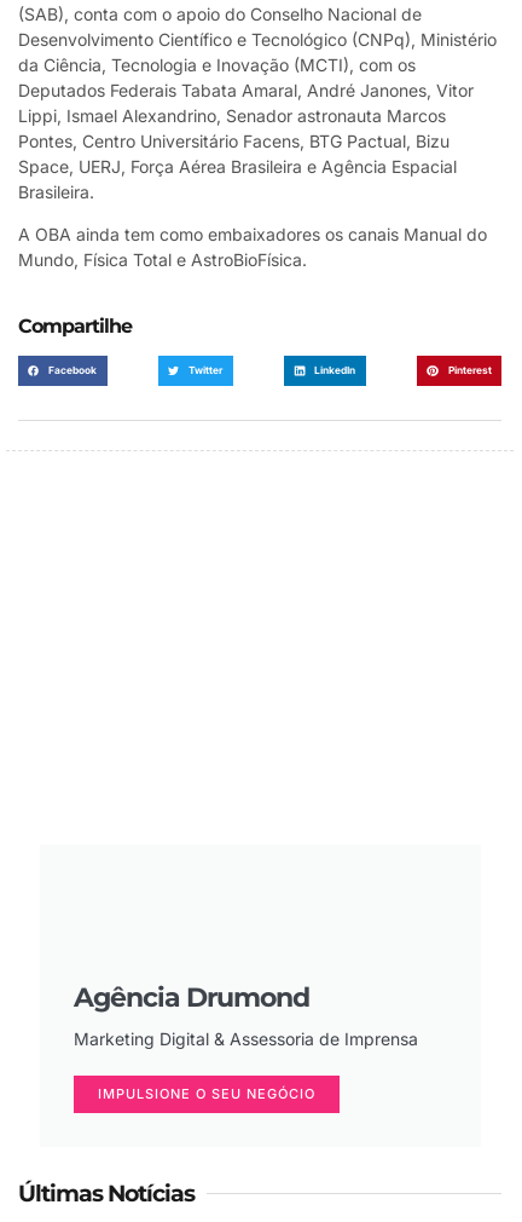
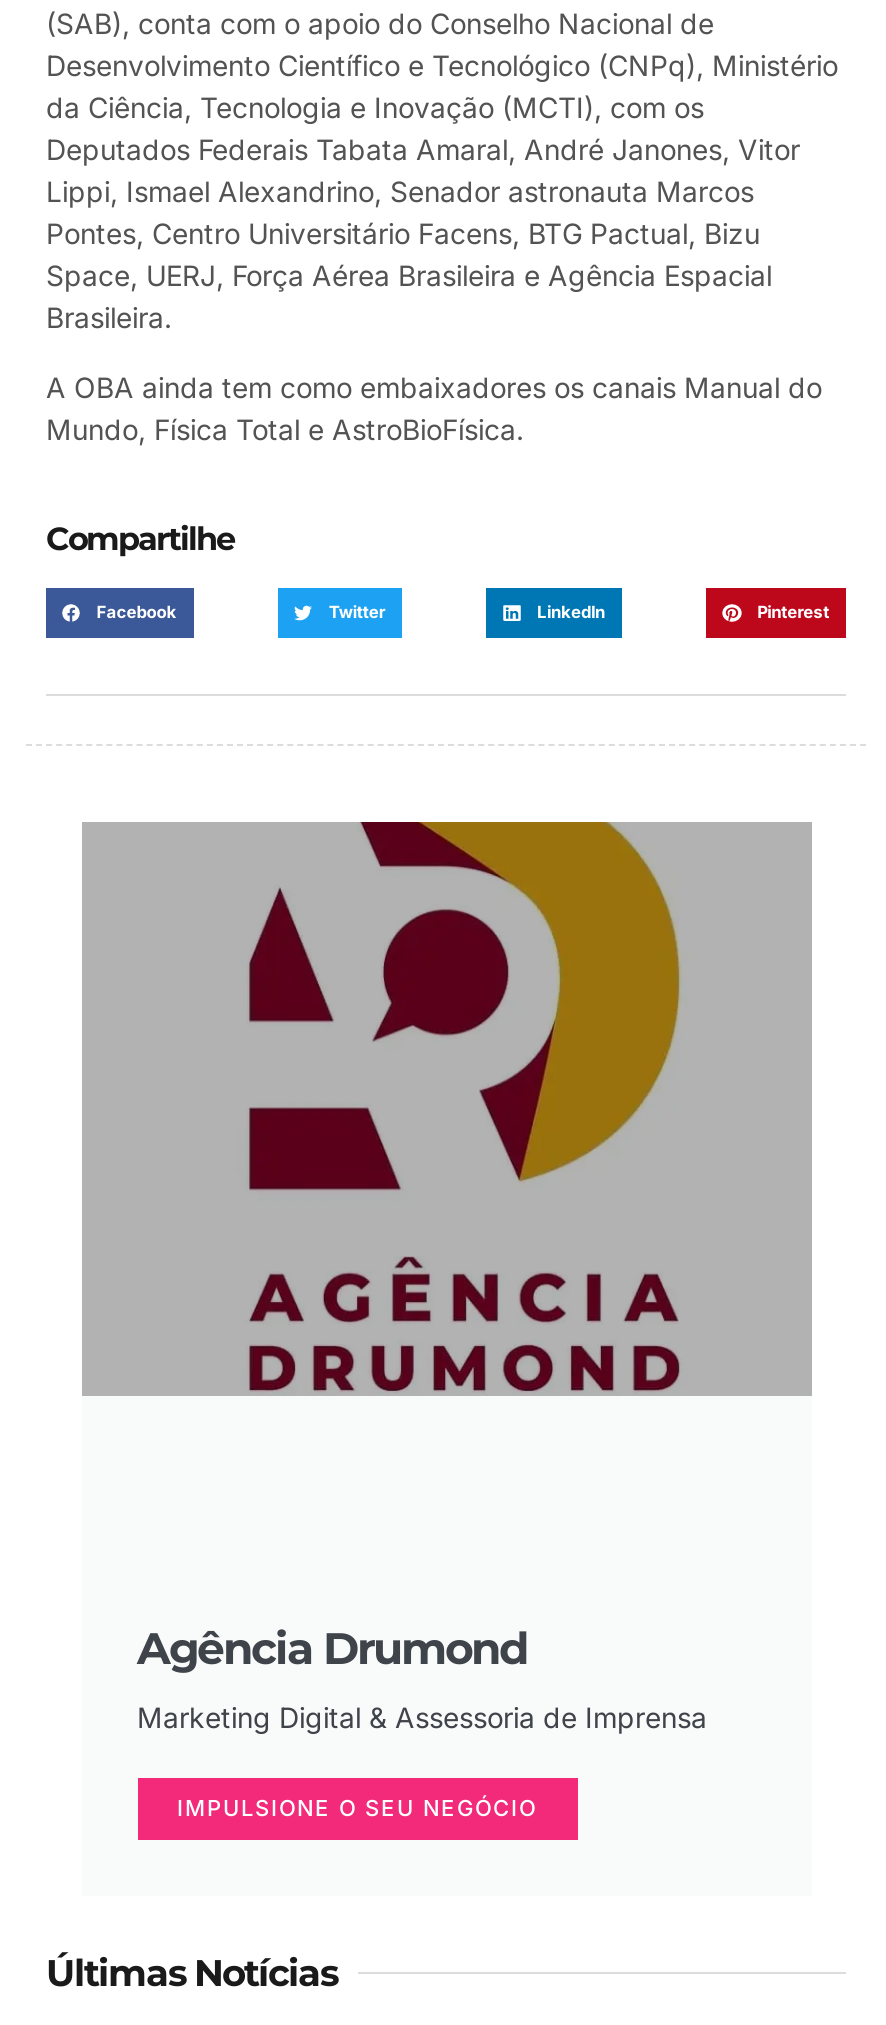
none -> [82,820,812,1396] [image]

